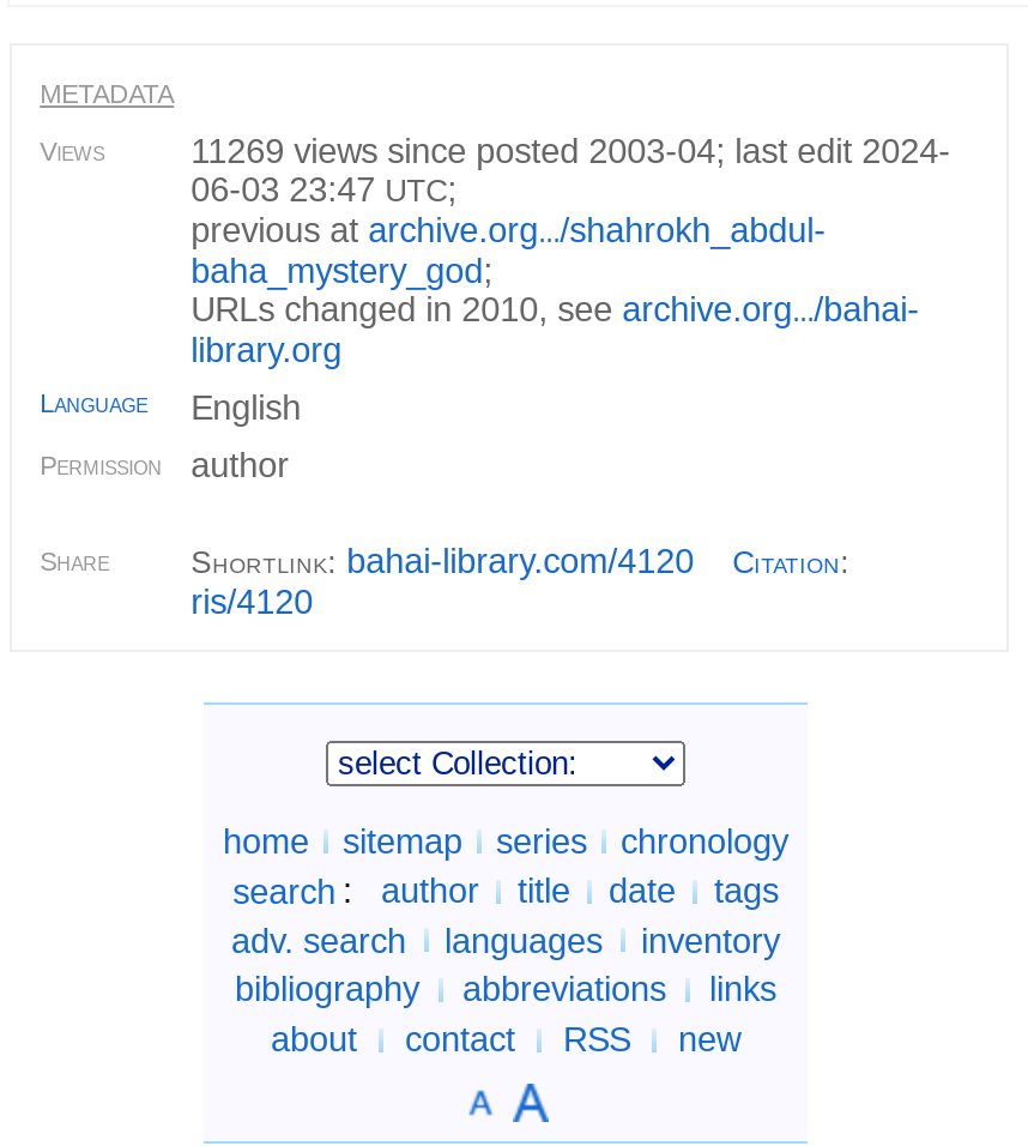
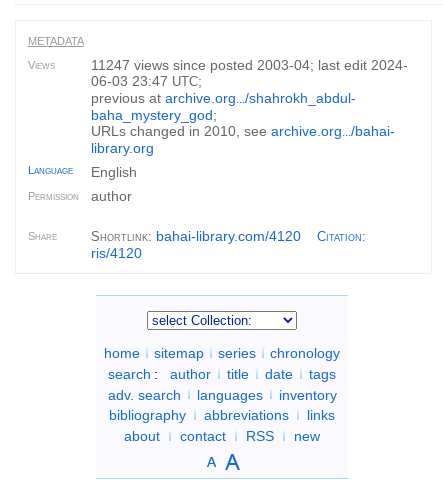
[191,131,950,169] 11269 views since posted 2003-04; last edit 2024- -> [91,57,408,73] 11247 views since posted 2003-04; last edit 2024-

